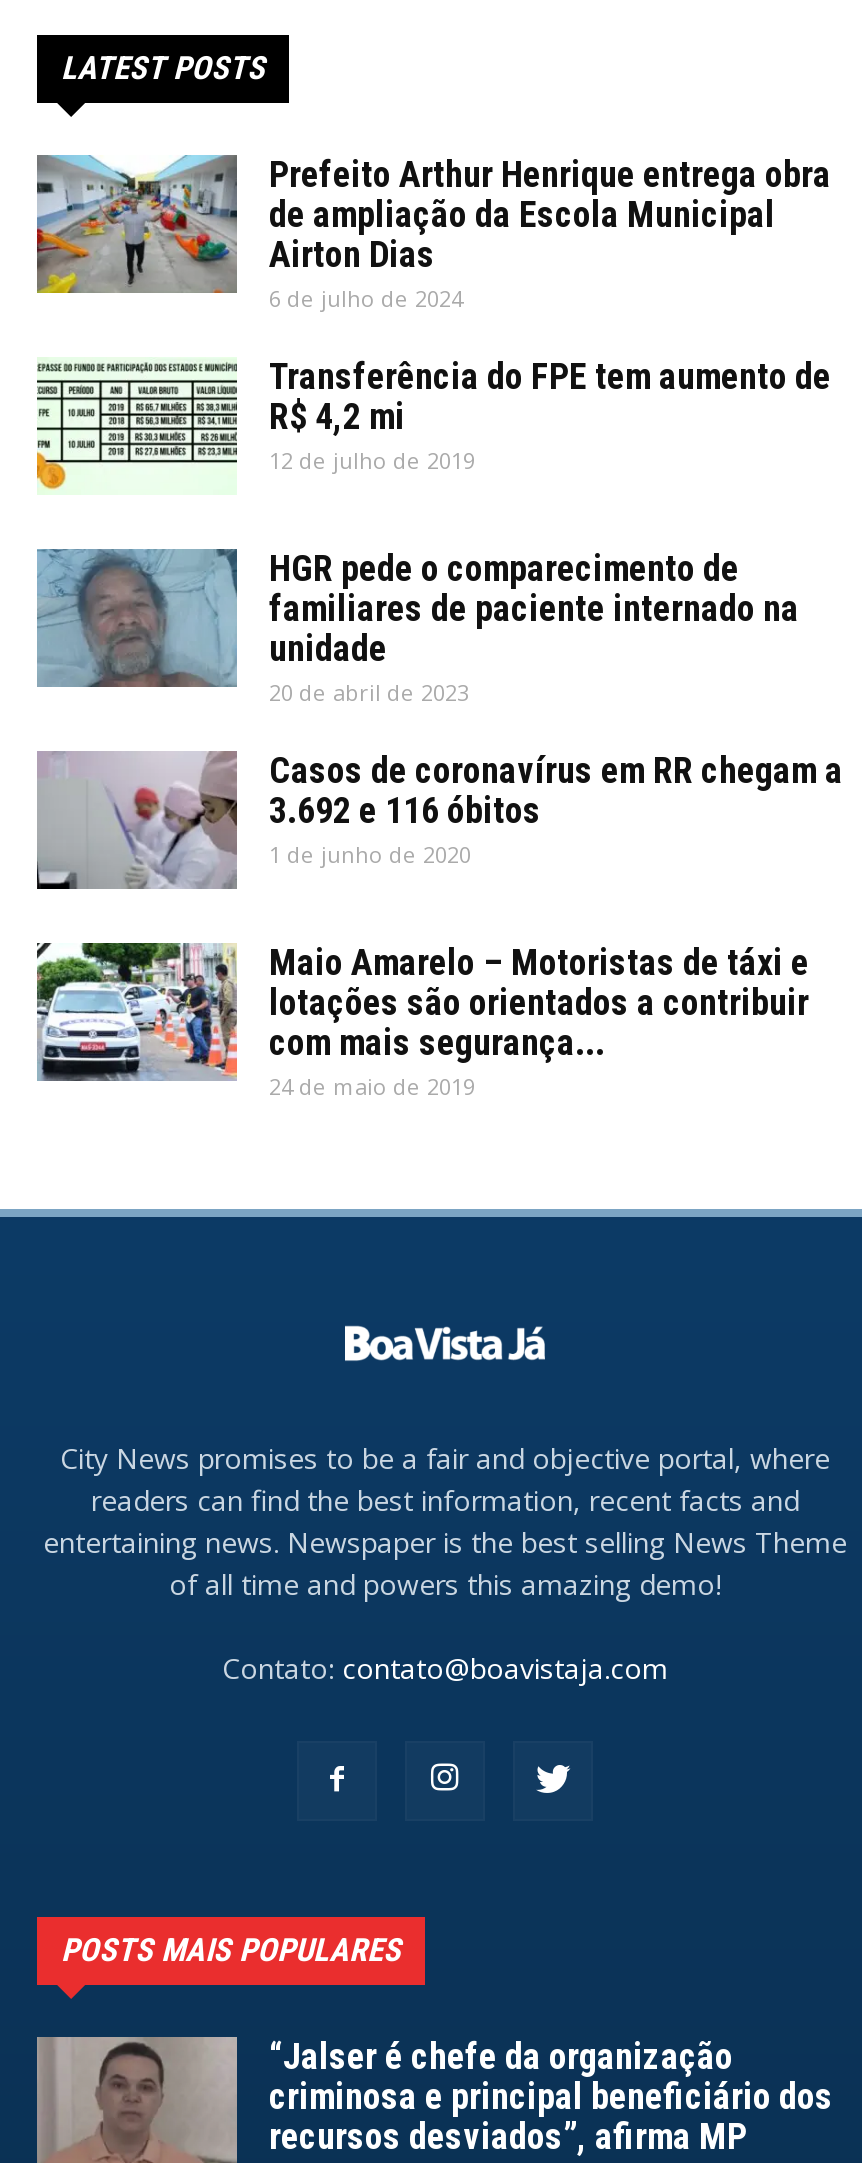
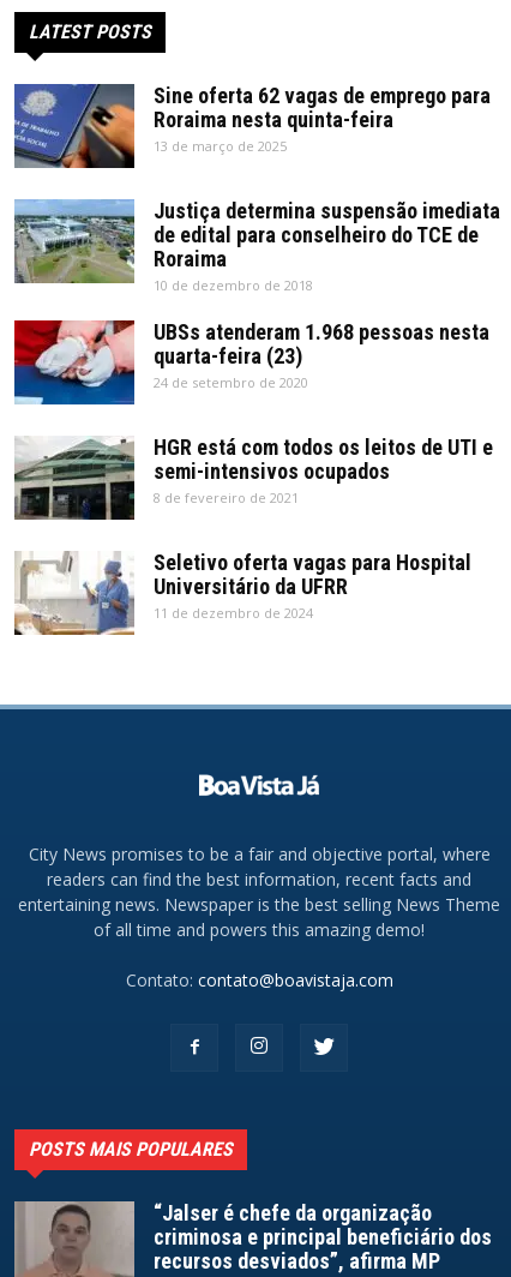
[35,154,831,314] [image] | Prefeito Arthur Henrique entrega obra | de ampliação da Escola Municipal | Airton Dias | 6 de julho de 2024 -> [14,83,491,169] [image] | Sine oferta 62 vagas de emprego para | Roraima nesta quinta-feira | 13 de março de 2025
[35,356,831,491] [image] | Transferência do FPE tem aumento de | R$ 4,2 mi | 12 de julho de 2019 -> [13,198,500,295] [image] | Justiça determina suspensão imediata | de edital para conselheiro do TCE de | Roraima | 10 de dezembro de 2018
[35,547,799,708] [image] | HGR pede o comparecimento de | familiares de paciente internado na | unidade | 20 de abril de 2023 -> [13,319,489,406] [image] | UBSs atenderam 1.968 pessoas nesta | quarta-feira (23) | 24 de setembro de 2020
[37,749,843,891] [image] | Casos de coronavírus em RR chegam a | 3.692 e 116 óbitos | 1 de junho de 2020 -> [14,435,493,521] [image] | HGR está com todos os leitos de UTI e | semi-intensivos ocupados | 8 de fevereiro de 2021
[35,941,809,1102] [image] | Maio Amarelo – Motoristas de táxi e | lotações são orientados a contribuir | com mais segurança... | 24 de maio de 2019 -> [14,550,471,636] [image] | Seletivo oferta vagas para Hospital | Universitário da UFRR | 11 de dezembro de 2024

